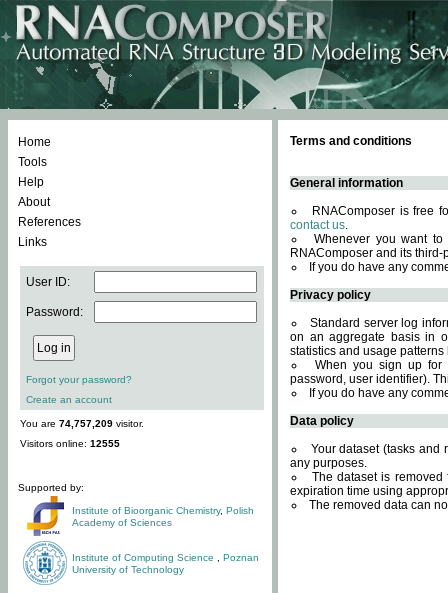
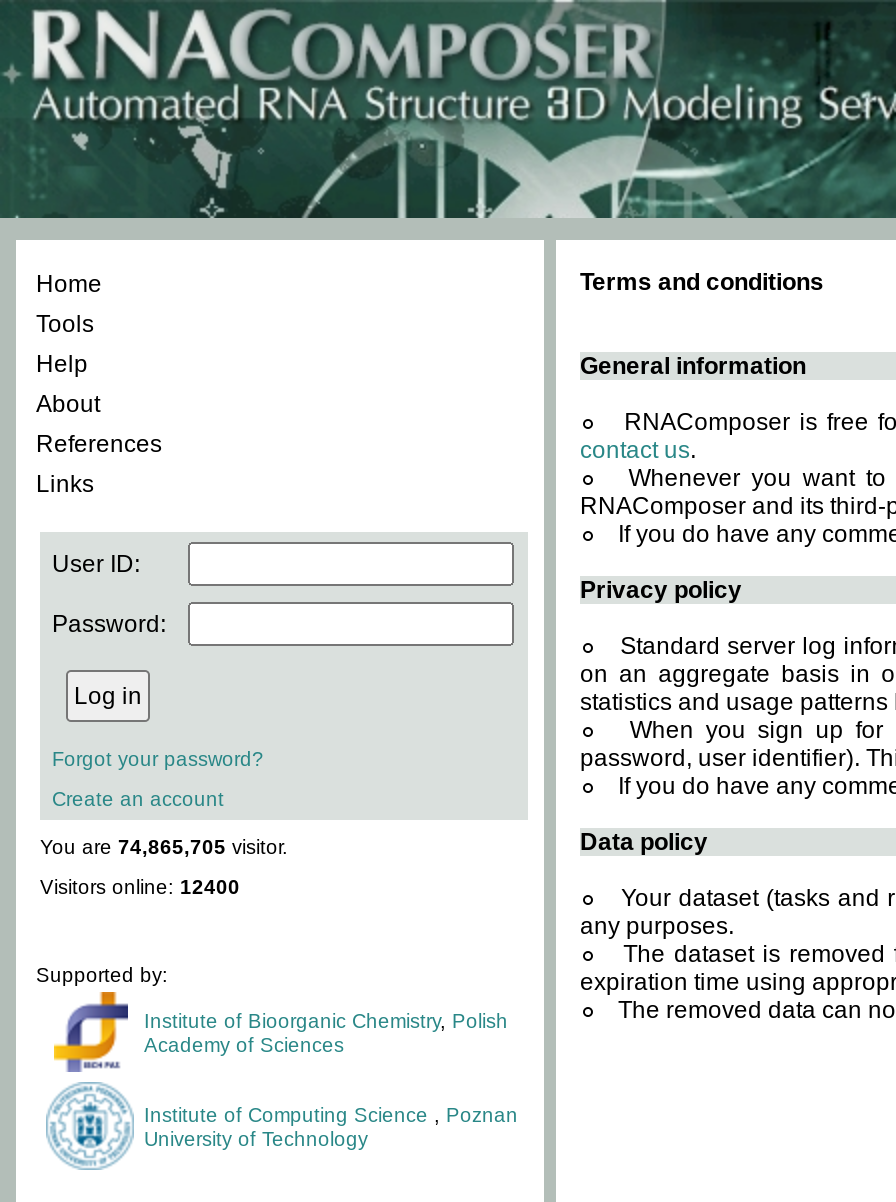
[20,418,144,429] You are 74,757,209 visitor. -> [40,836,288,858] You are 74,865,705 visitor.
[20,438,120,449] Visitors online: 12555 -> [40,876,240,898] Visitors online: 12400

